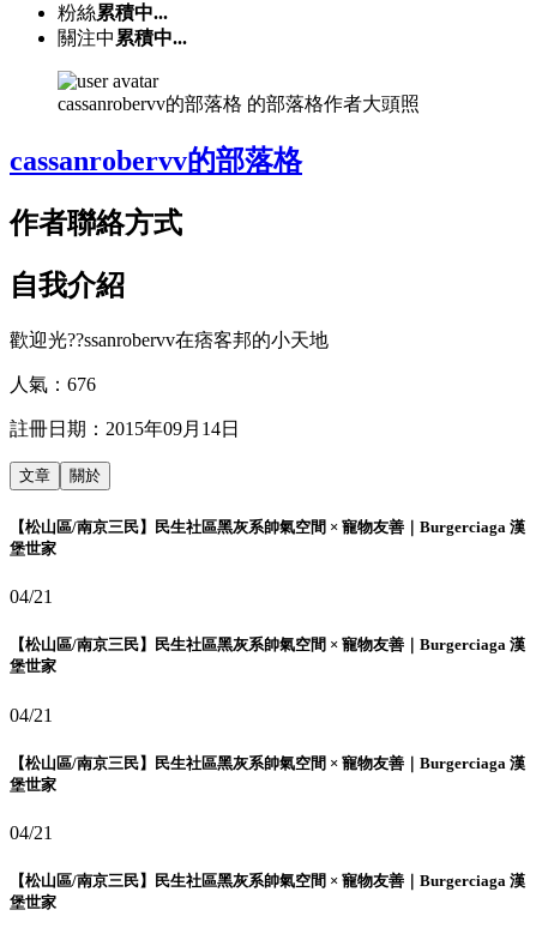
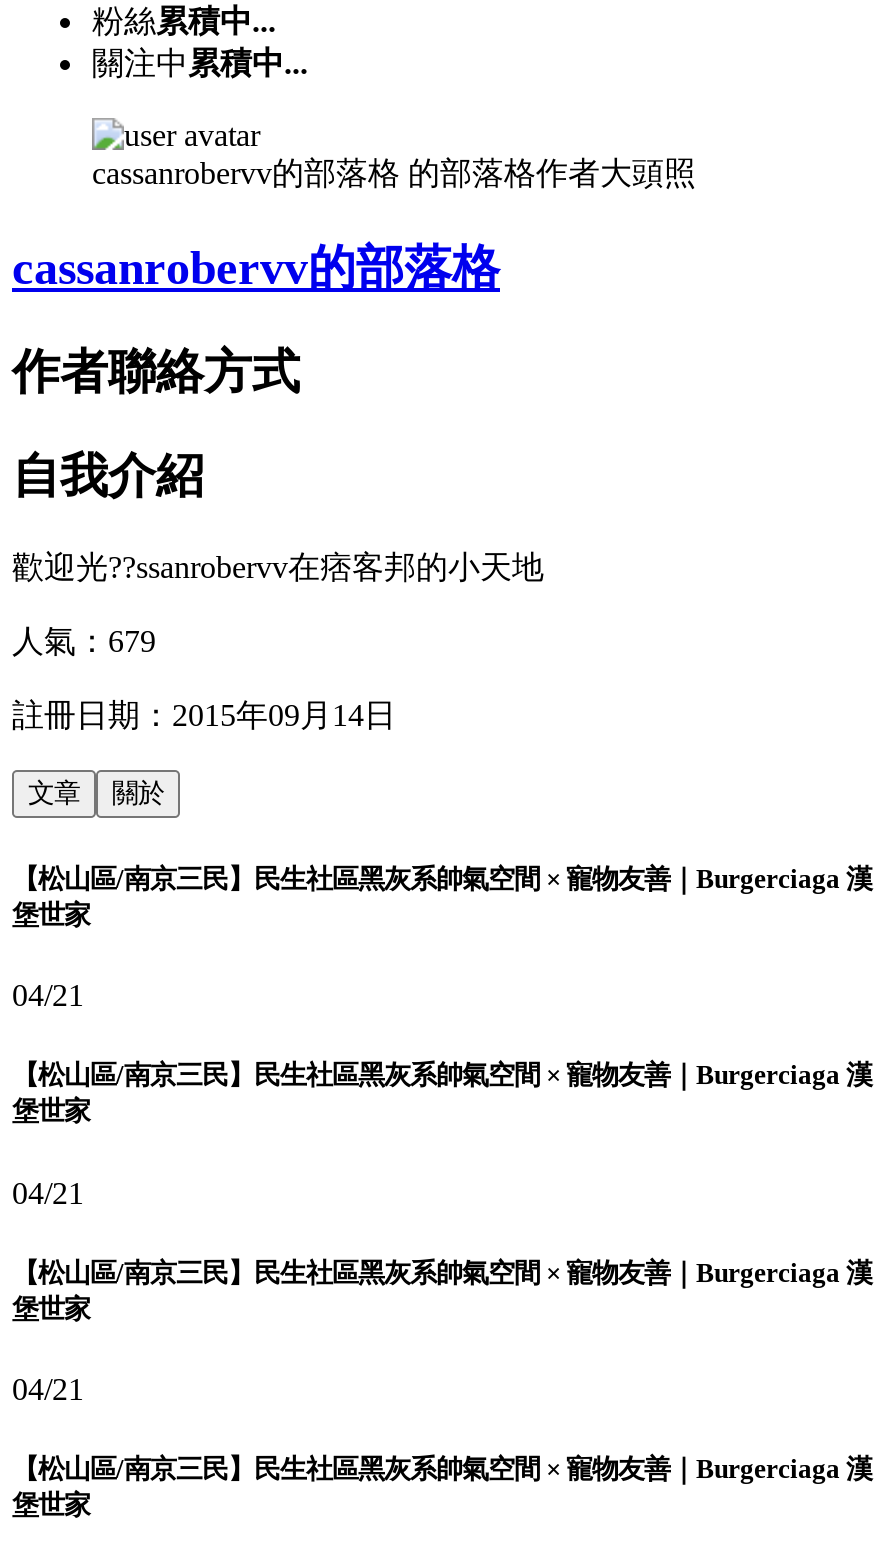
[10,374,96,394] 人氣：676 -> [12,624,156,658] 人氣：679

